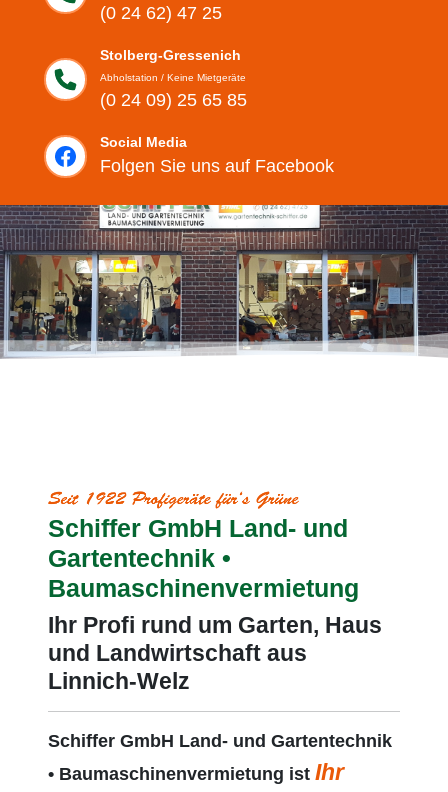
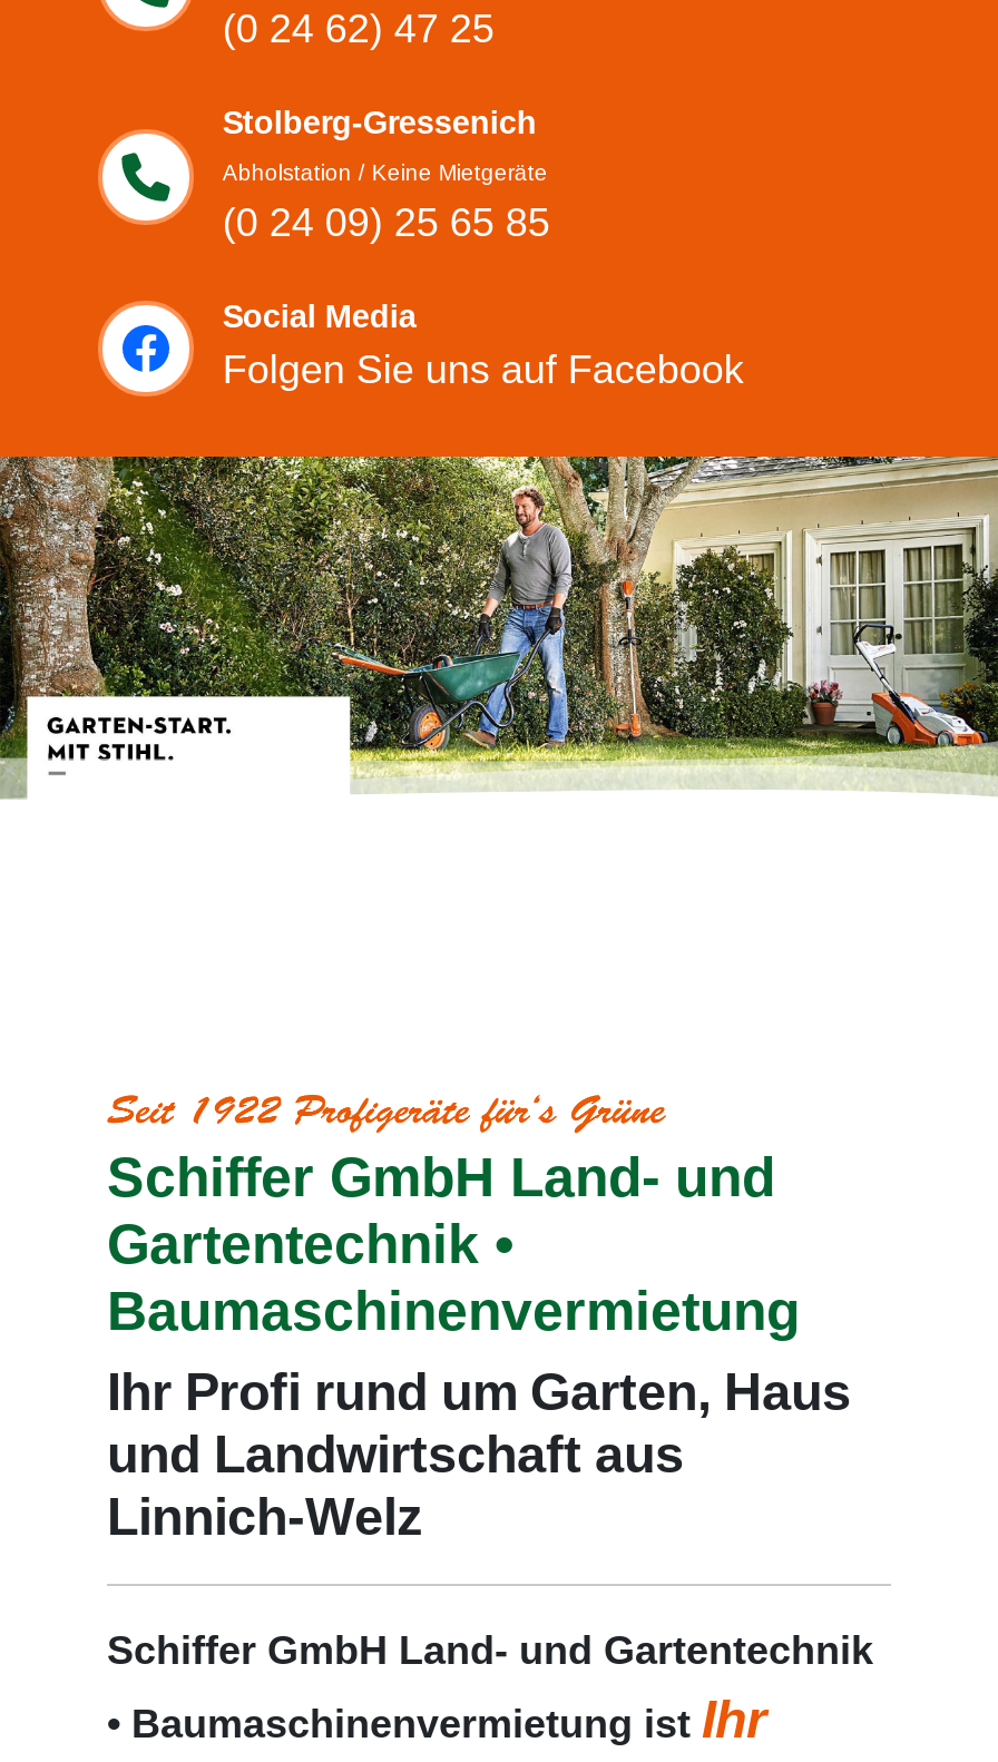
[3,204,445,359] [image] -> [7,454,991,797] [image]

